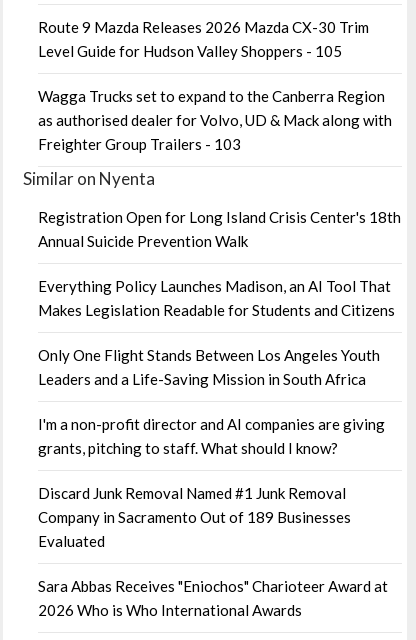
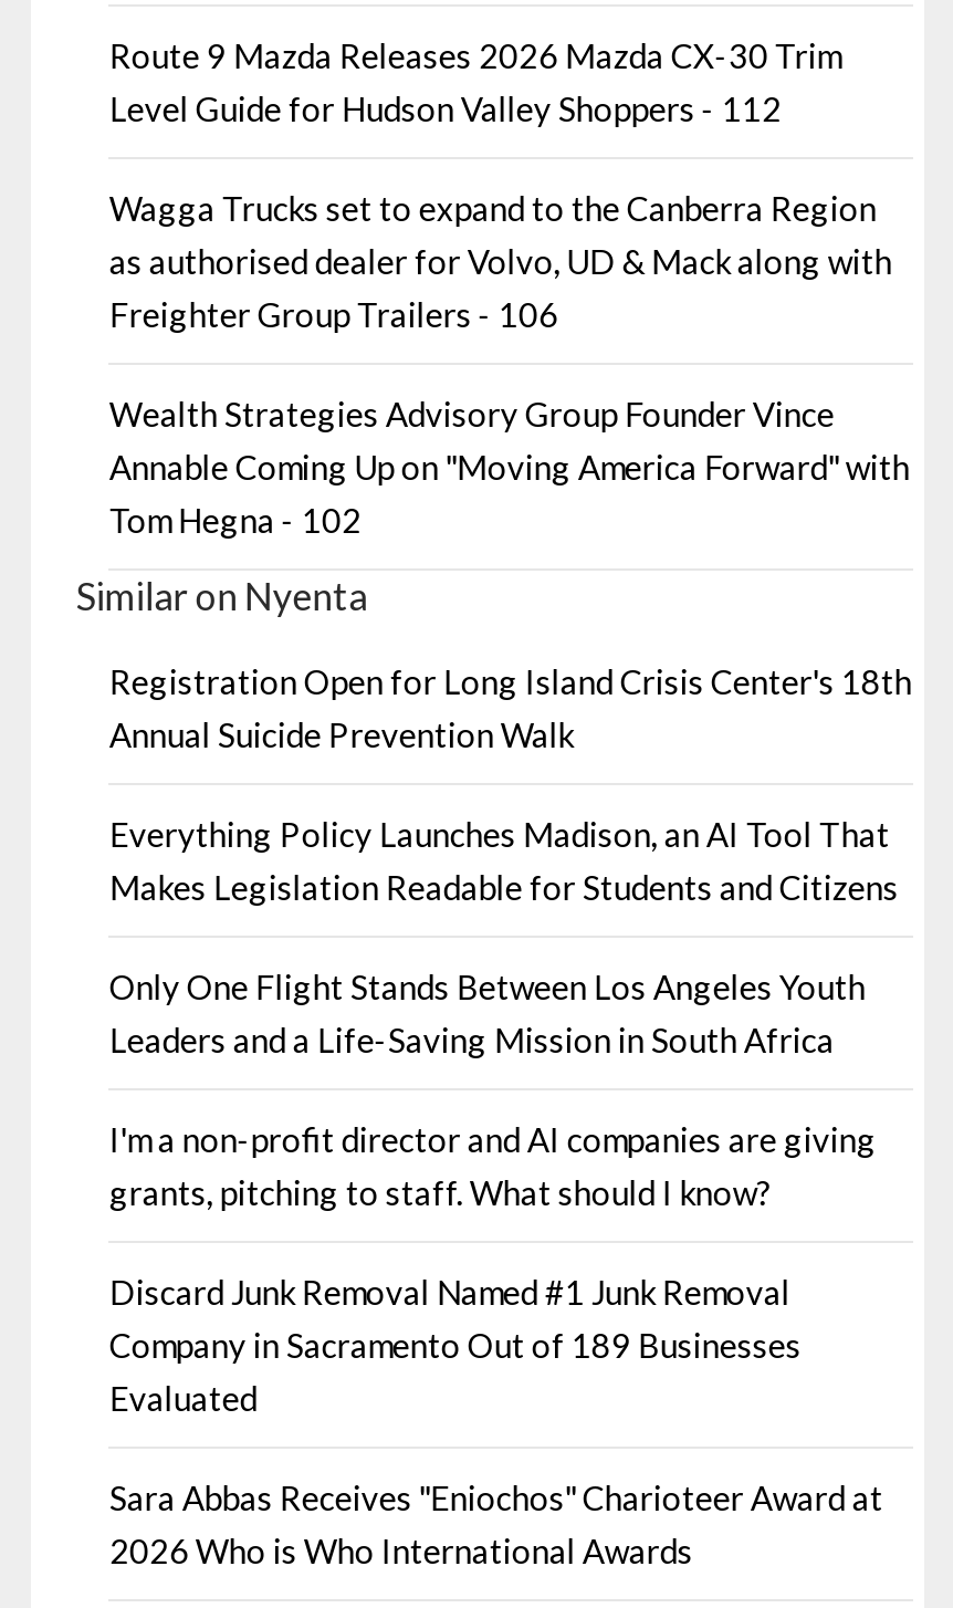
[38,42,342,60] Level Guide for Hudson Valley Shoppers - 105 -> [109,89,781,129] Level Guide for Hudson Valley Shoppers - 112
[38,135,241,153] Freighter Group Trailers - 103 -> [109,295,910,541] Freighter Group Trailers - 106 | Wealth Strategies Advisory Group Founder Vince | Annable Coming Up on "Moving America Forward" with | Tom Hegna - 102

